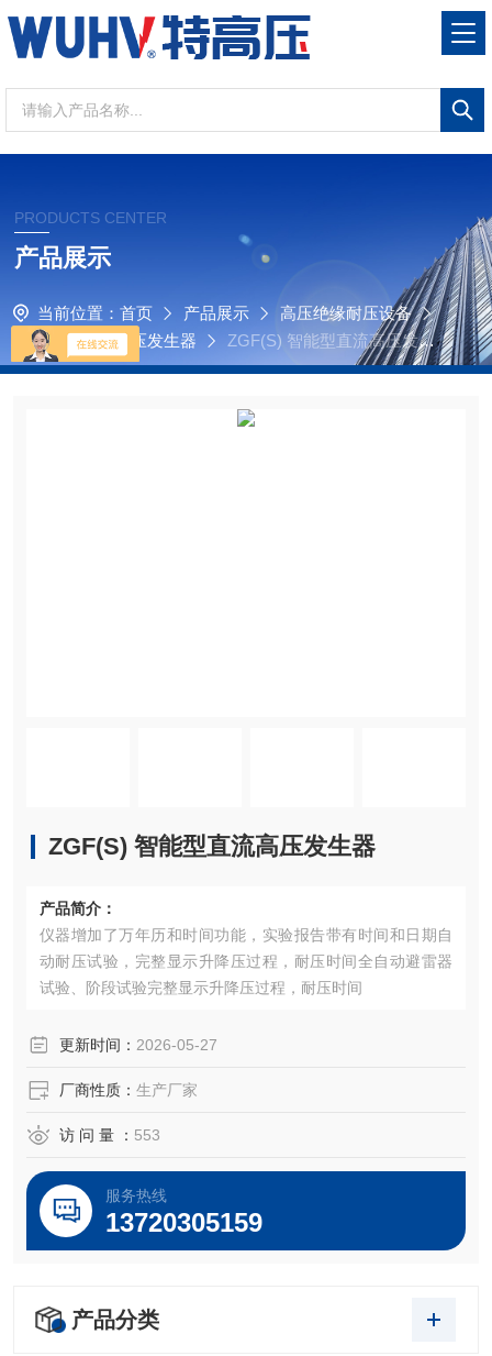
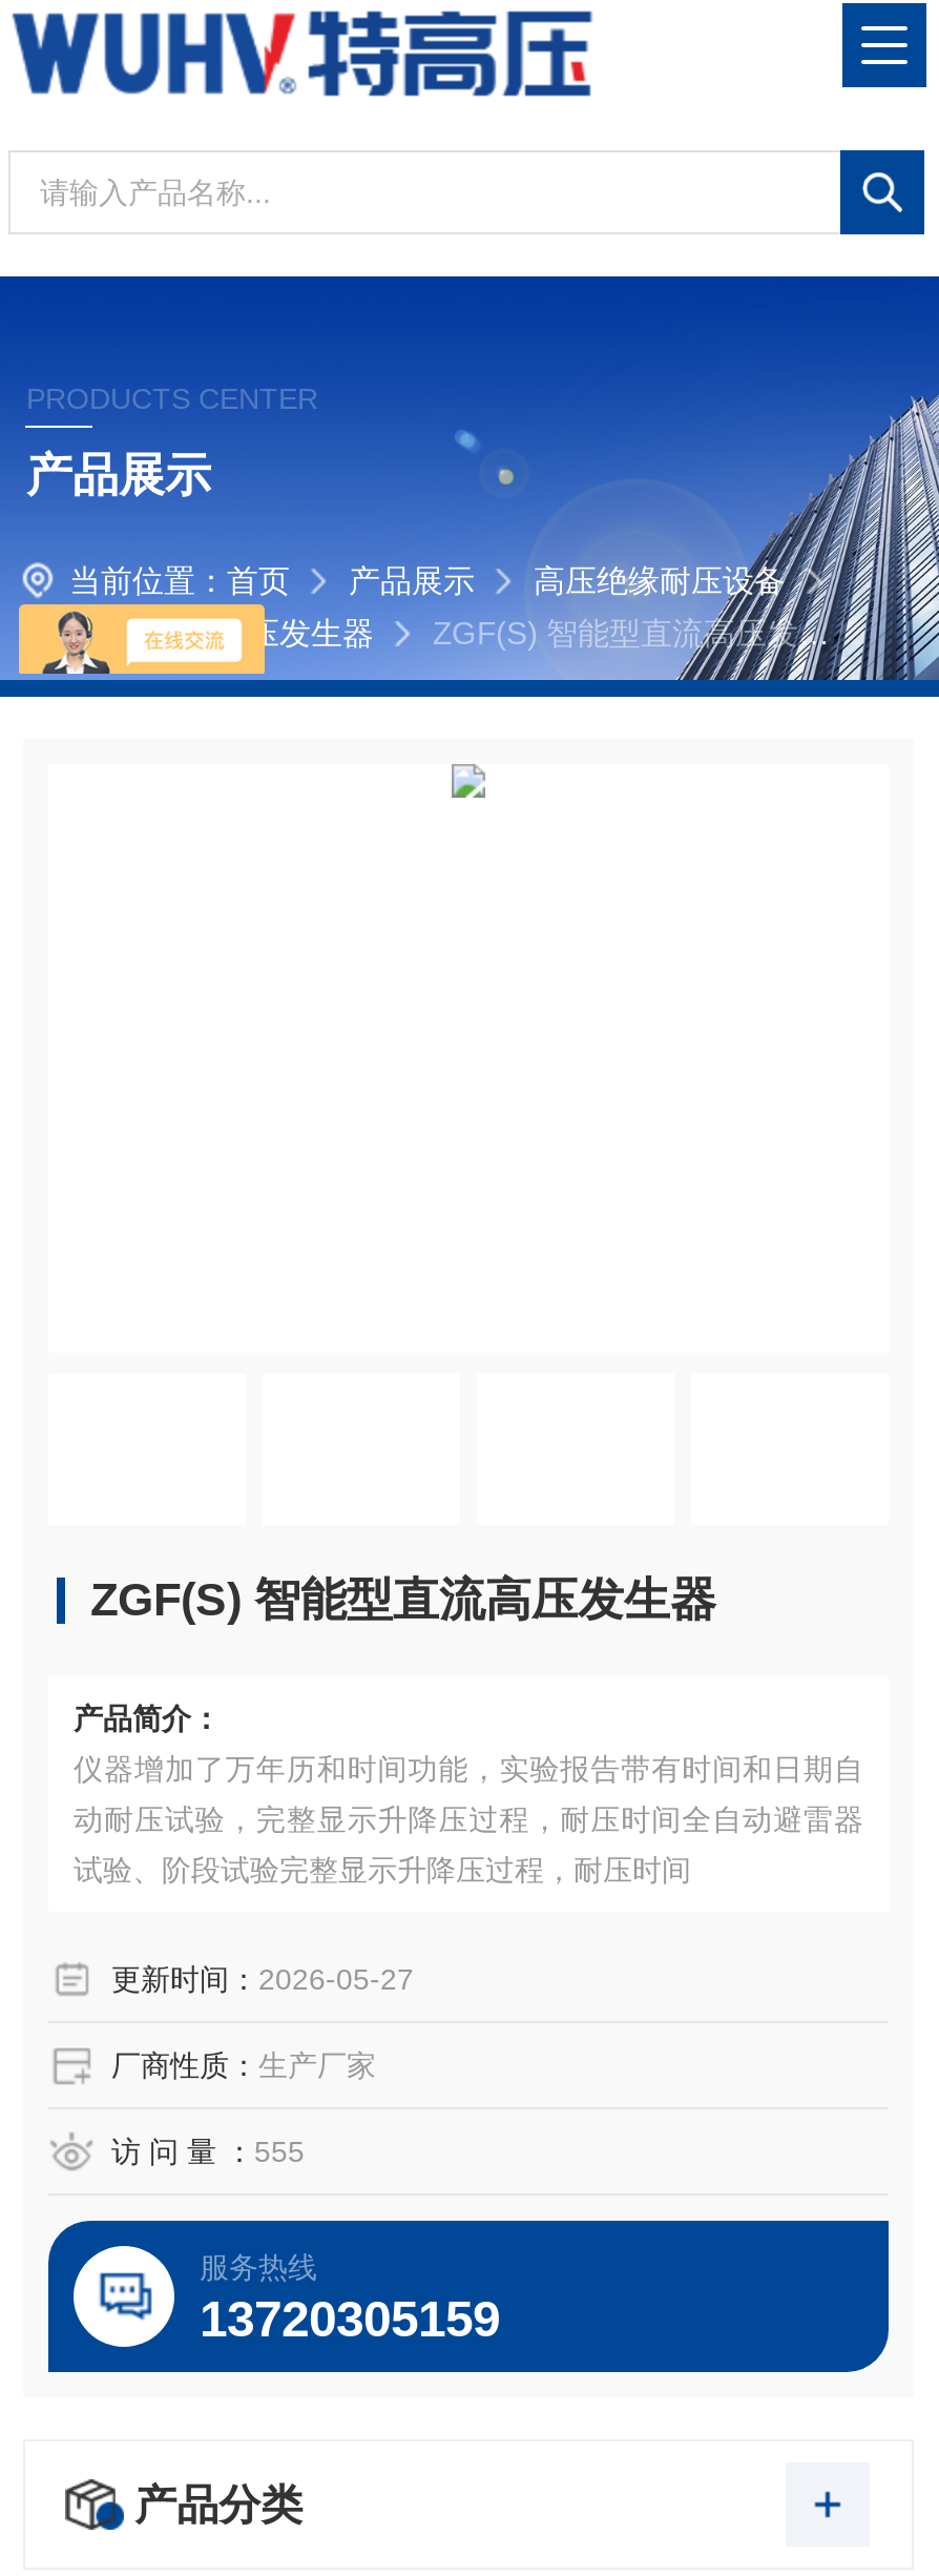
[59,1126,160,1144] 访 问 量 ：553 -> [111,2135,305,2168] 访 问 量 ：555

